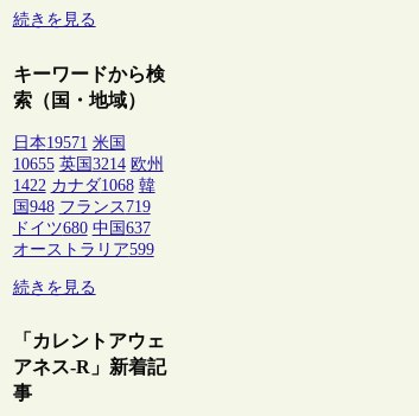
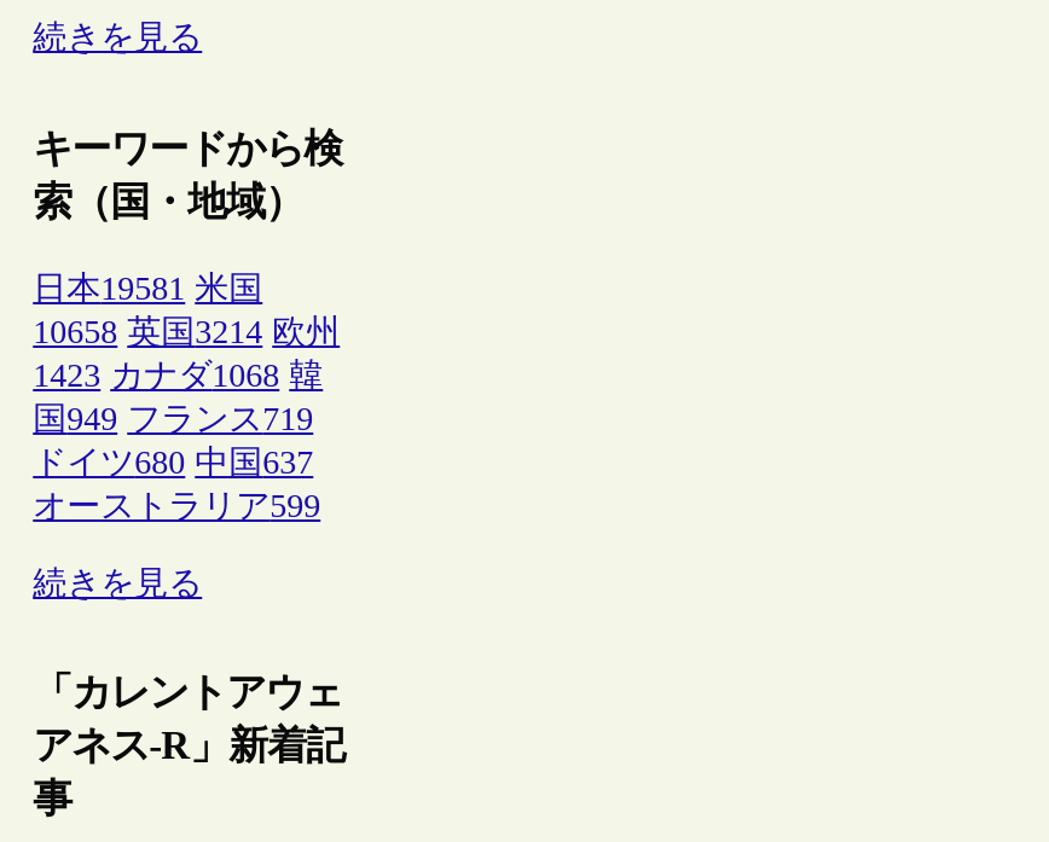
[13,134,125,152] 日本19571 米国 -> [33,271,262,307] 日本19581 米国
[13,155,163,173] 10655 英国3214 欧州 -> [33,314,340,350] 10658 英国3214 欧州
[13,177,155,194] 1422 カナダ1068 韓 -> [33,358,323,394] 1423 カナダ1068 韓
[13,198,150,216] 国948 フランス719 -> [33,401,313,437] 国949 フランス719

